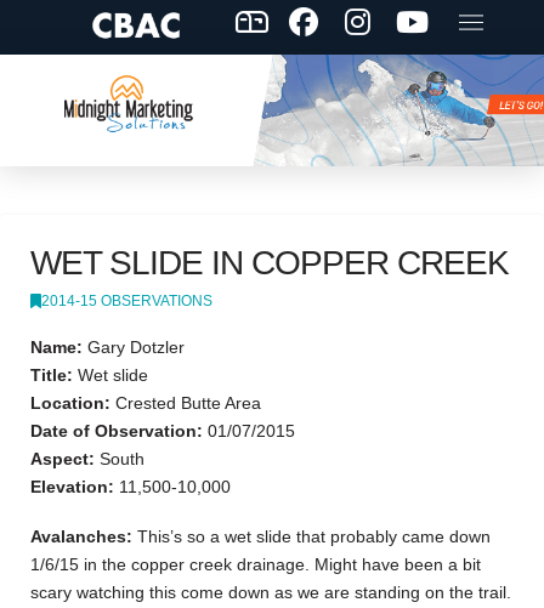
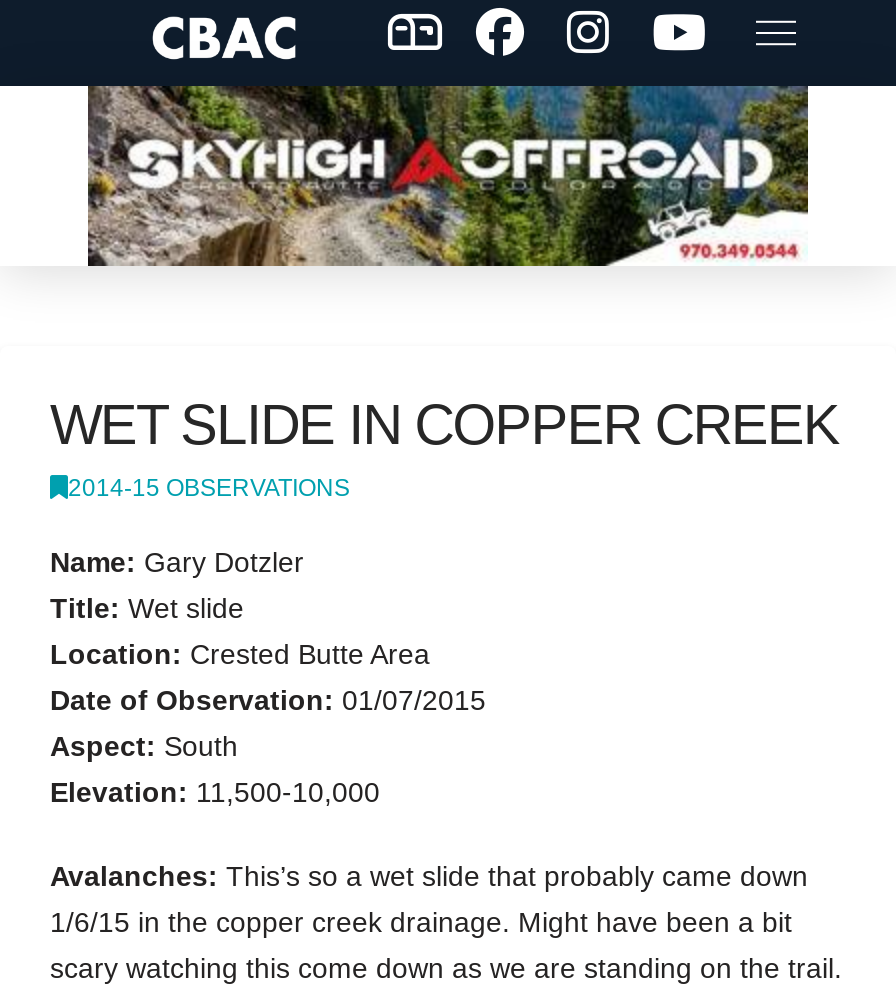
[53,53,540,166] [image] -> [86,84,890,268] [image]

